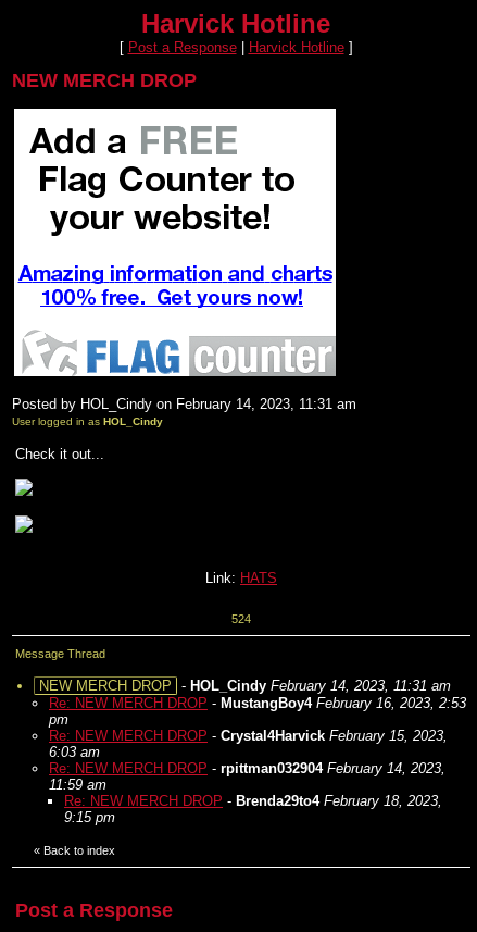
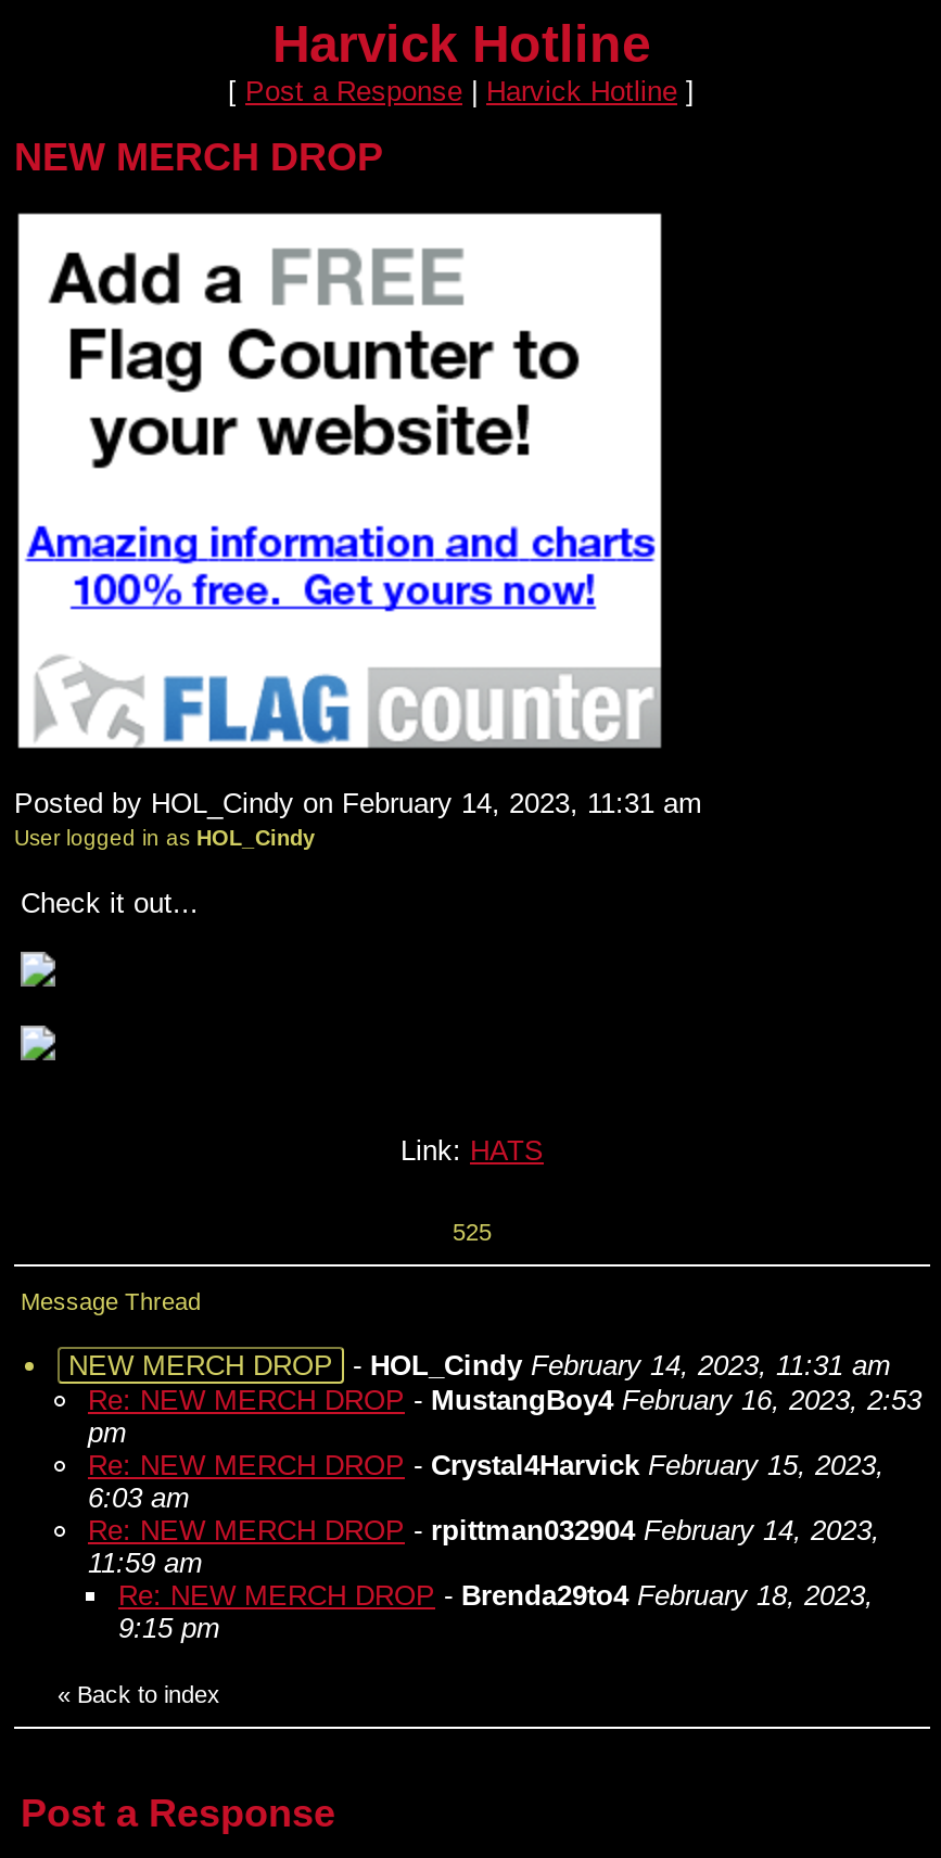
[231,612,251,625] 524 -> [453,1219,492,1245] 525

